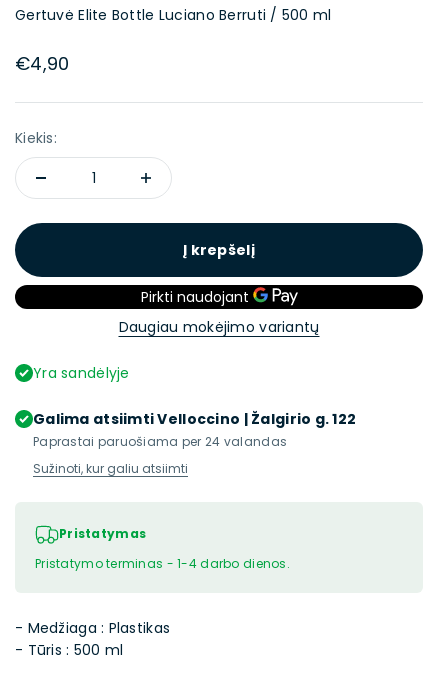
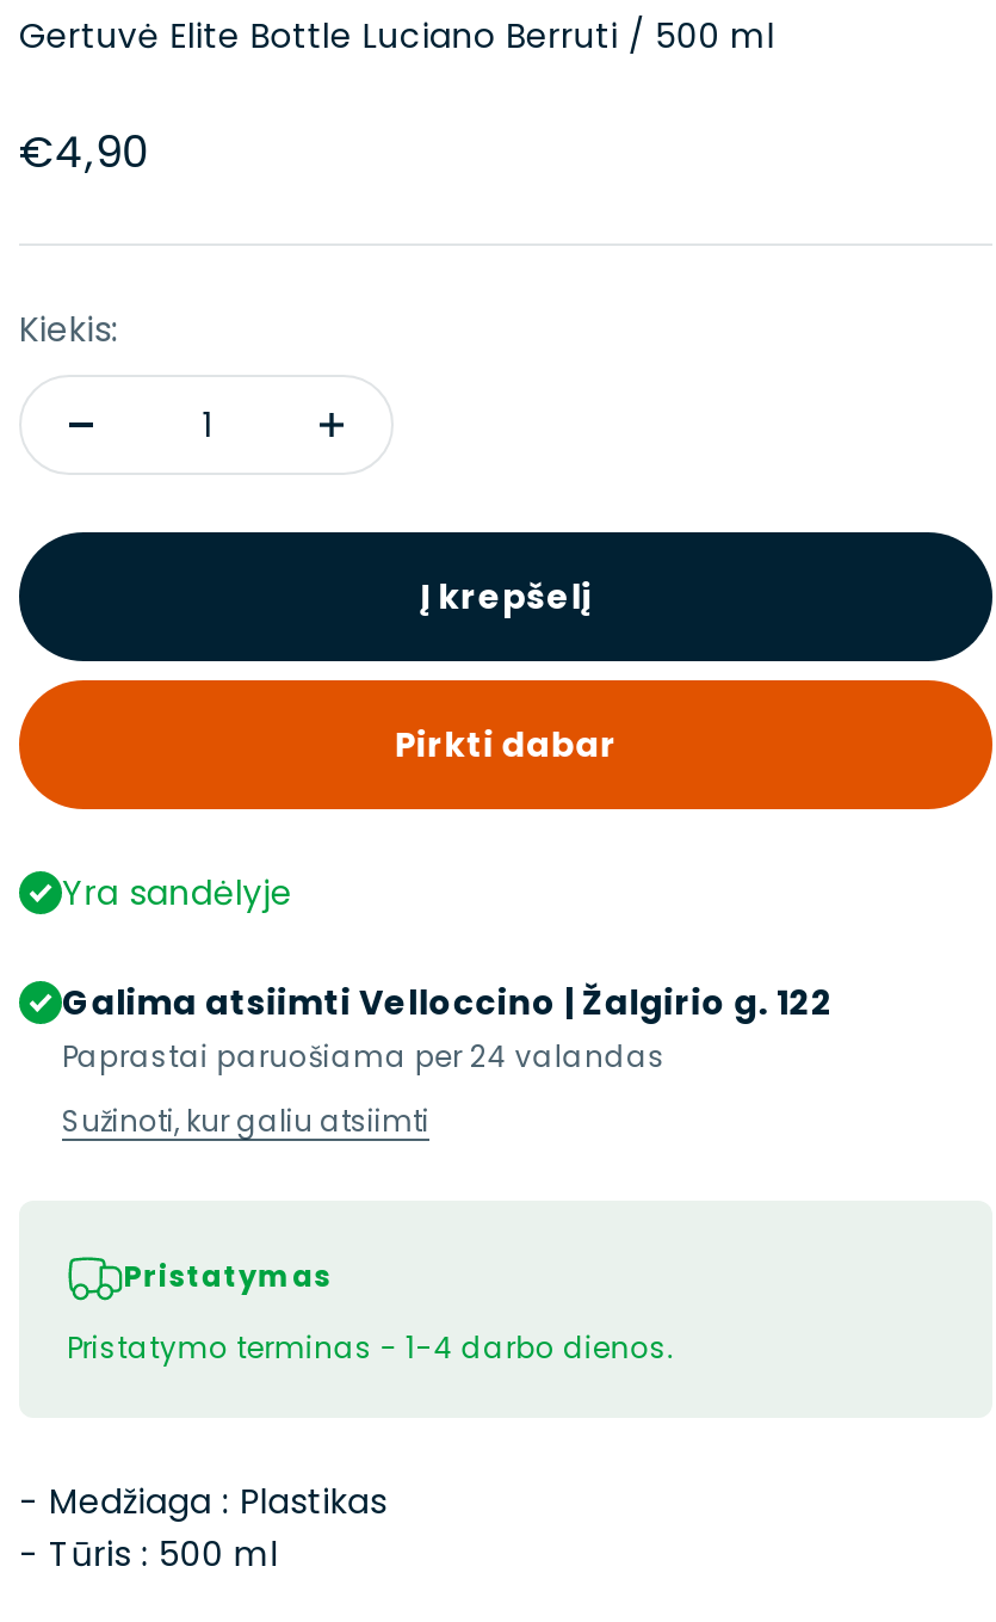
[118,317,319,337] Daugiau mokėjimo variantų -> [394,720,617,768] Pirkti dabar

